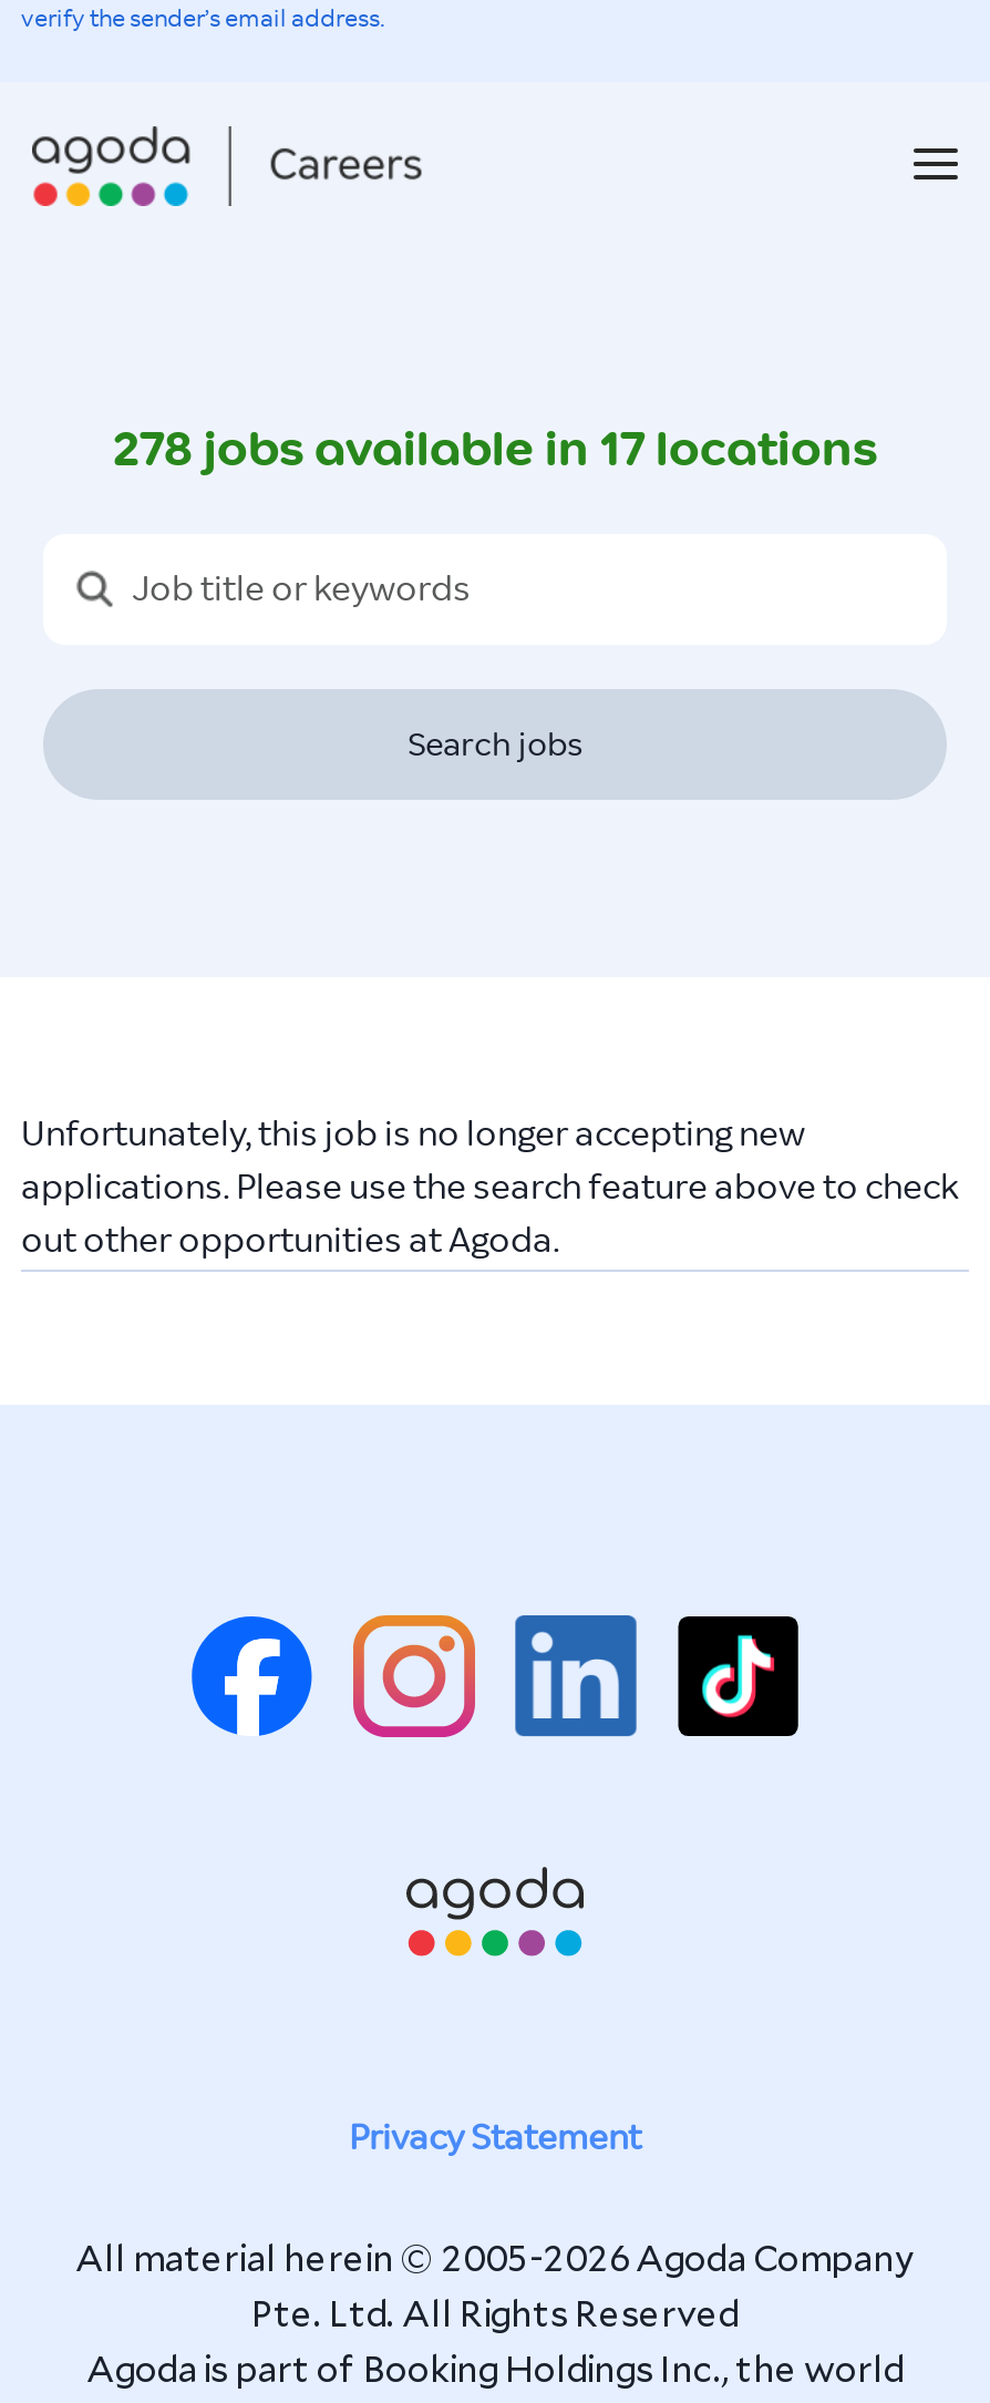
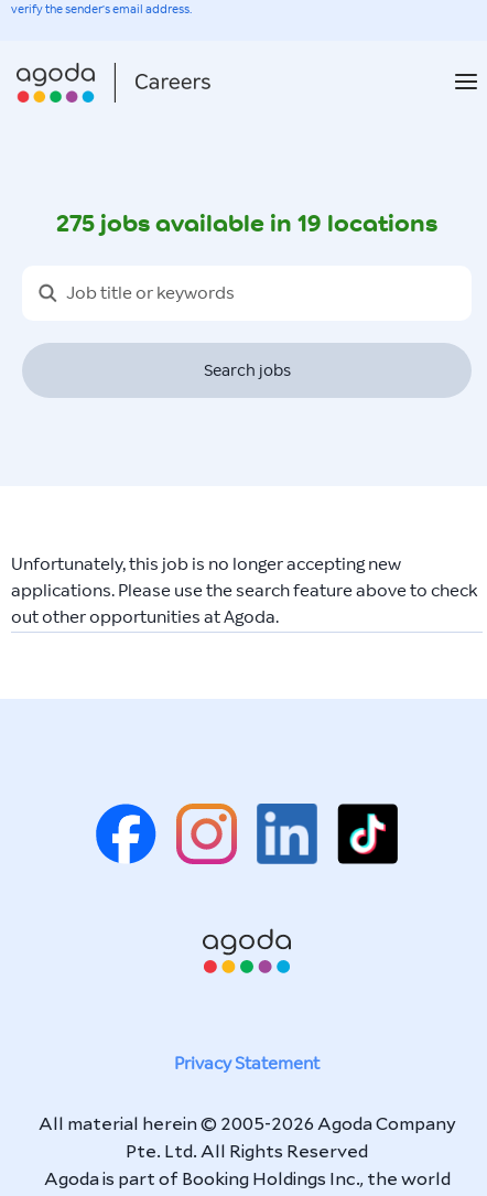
[113,425,877,479] 278 jobs available in 17 locations -> [56,212,437,238] 275 jobs available in 19 locations

